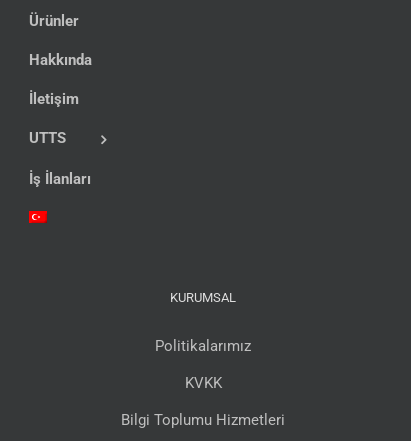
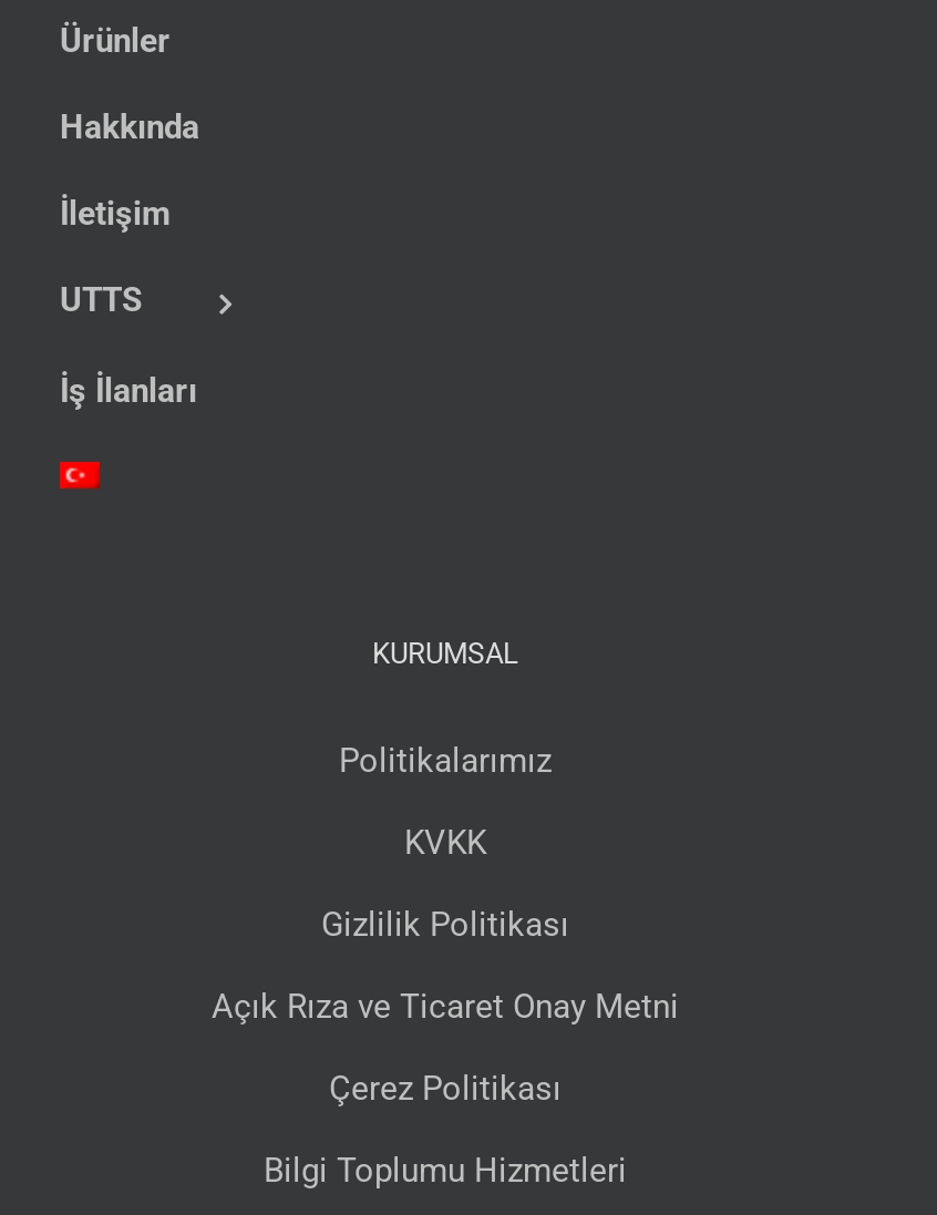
none -> [212,904,679,1108] Gizlilik Politikası | Açık Rıza ve Ticaret Onay Metni | Çerez Politikası

